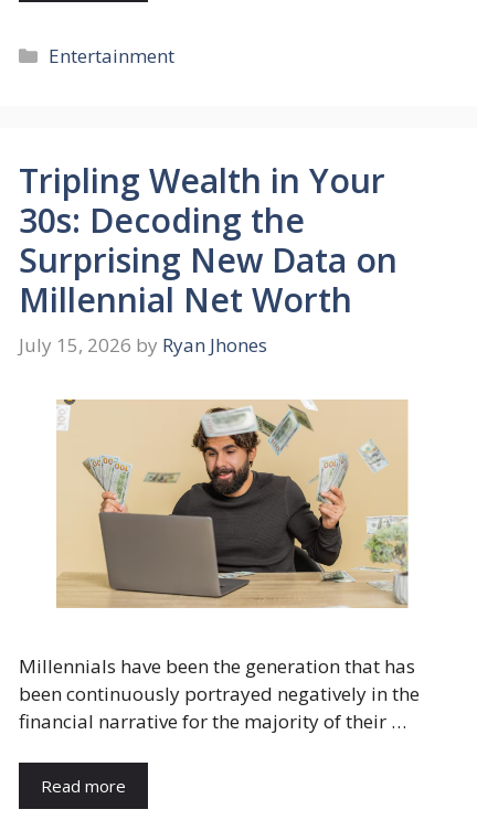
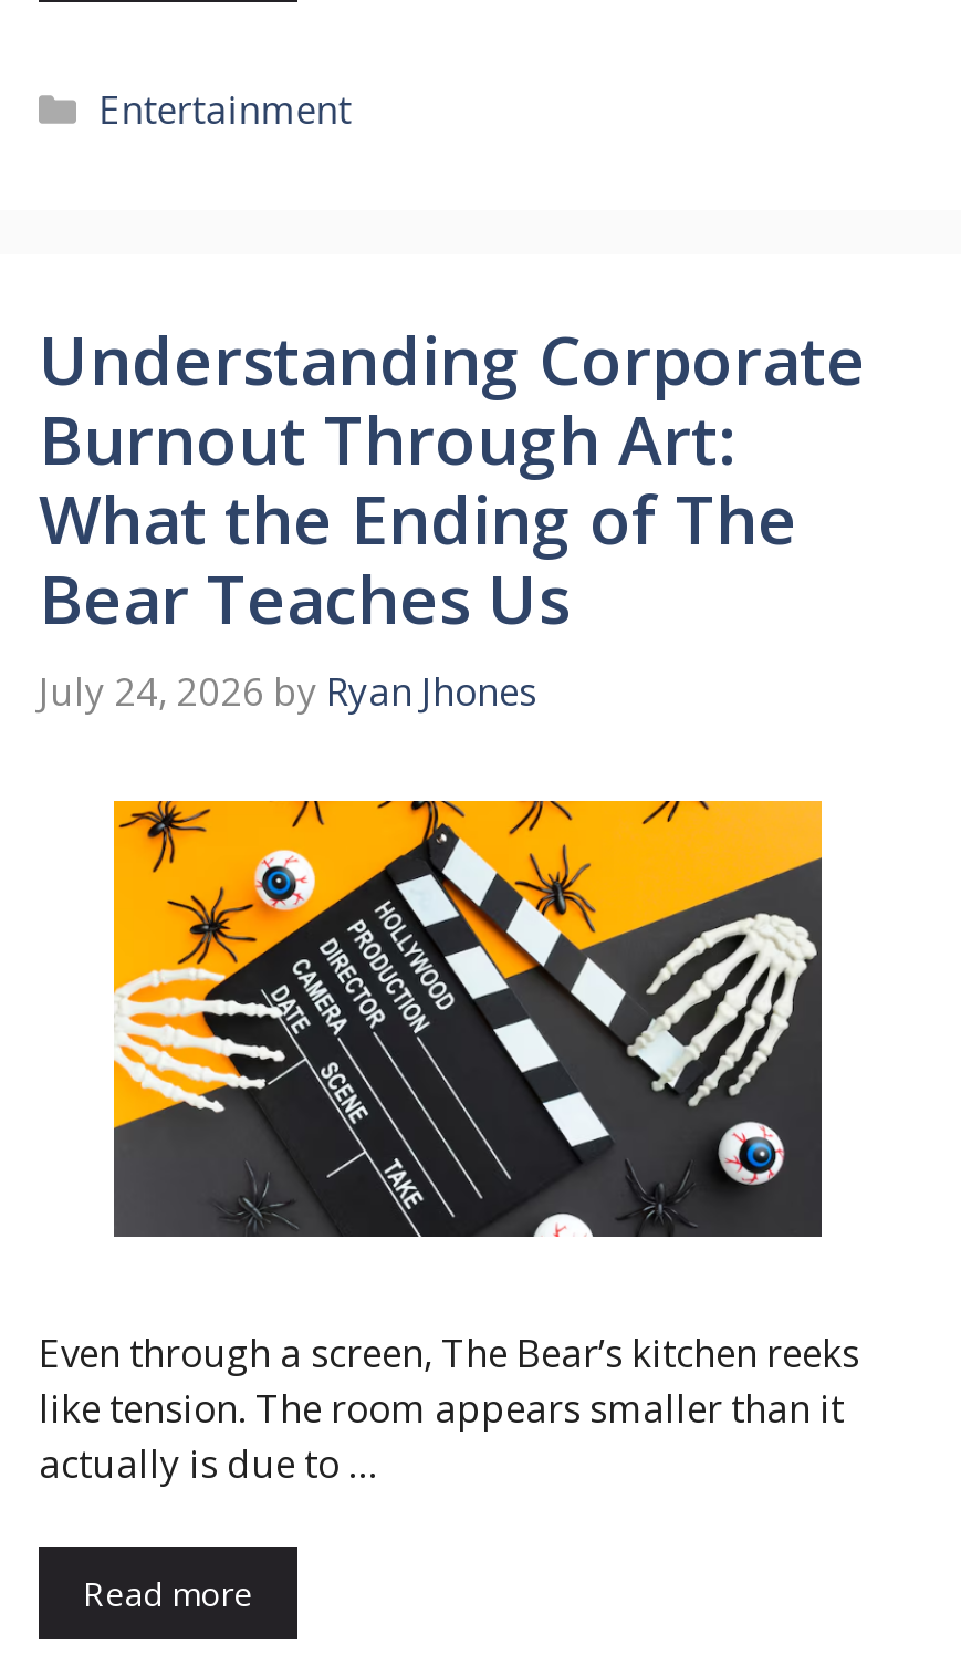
[19,157,397,358] Tripling Wealth in Your | 30s: Decoding the | Surprising New Data on | Millennial Net Worth | July 15, 2026 by Ryan Jhones -> [39,315,866,717] Understanding Corporate | Burnout Through Art: | What the Ending of The | Bear Teaches Us | July 24, 2026 by Ryan Jhones
[56,398,410,608] [image] -> [112,799,824,1239] [image]
[19,653,420,734] Millennials have been the generation that has | been continuously portrayed negatively in the | financial narrative for the majority of their … -> [39,1328,859,1489] Even through a screen, The Bear’s kitchen reeks | like tension. The room appears smaller than it | actually is due to …

